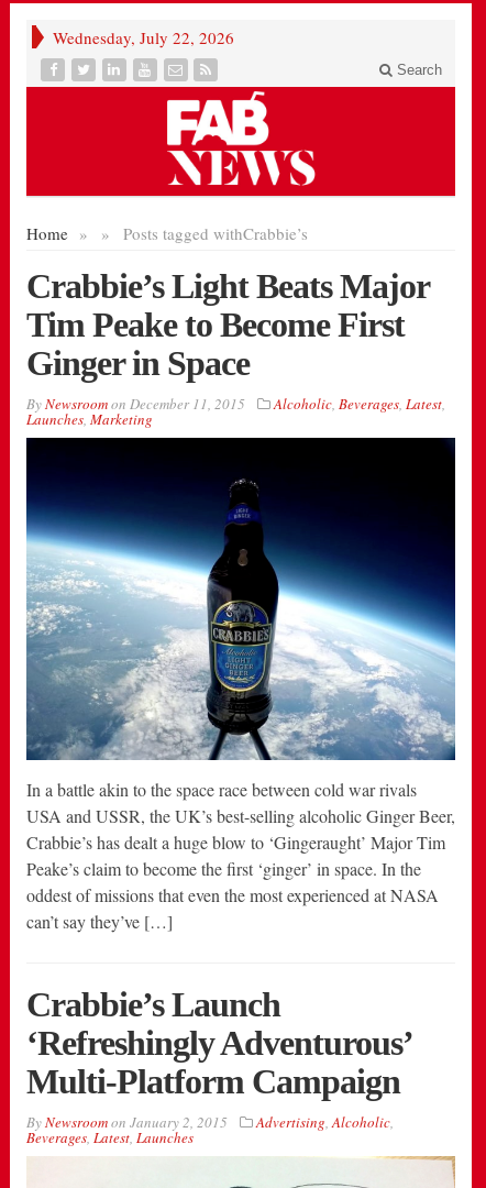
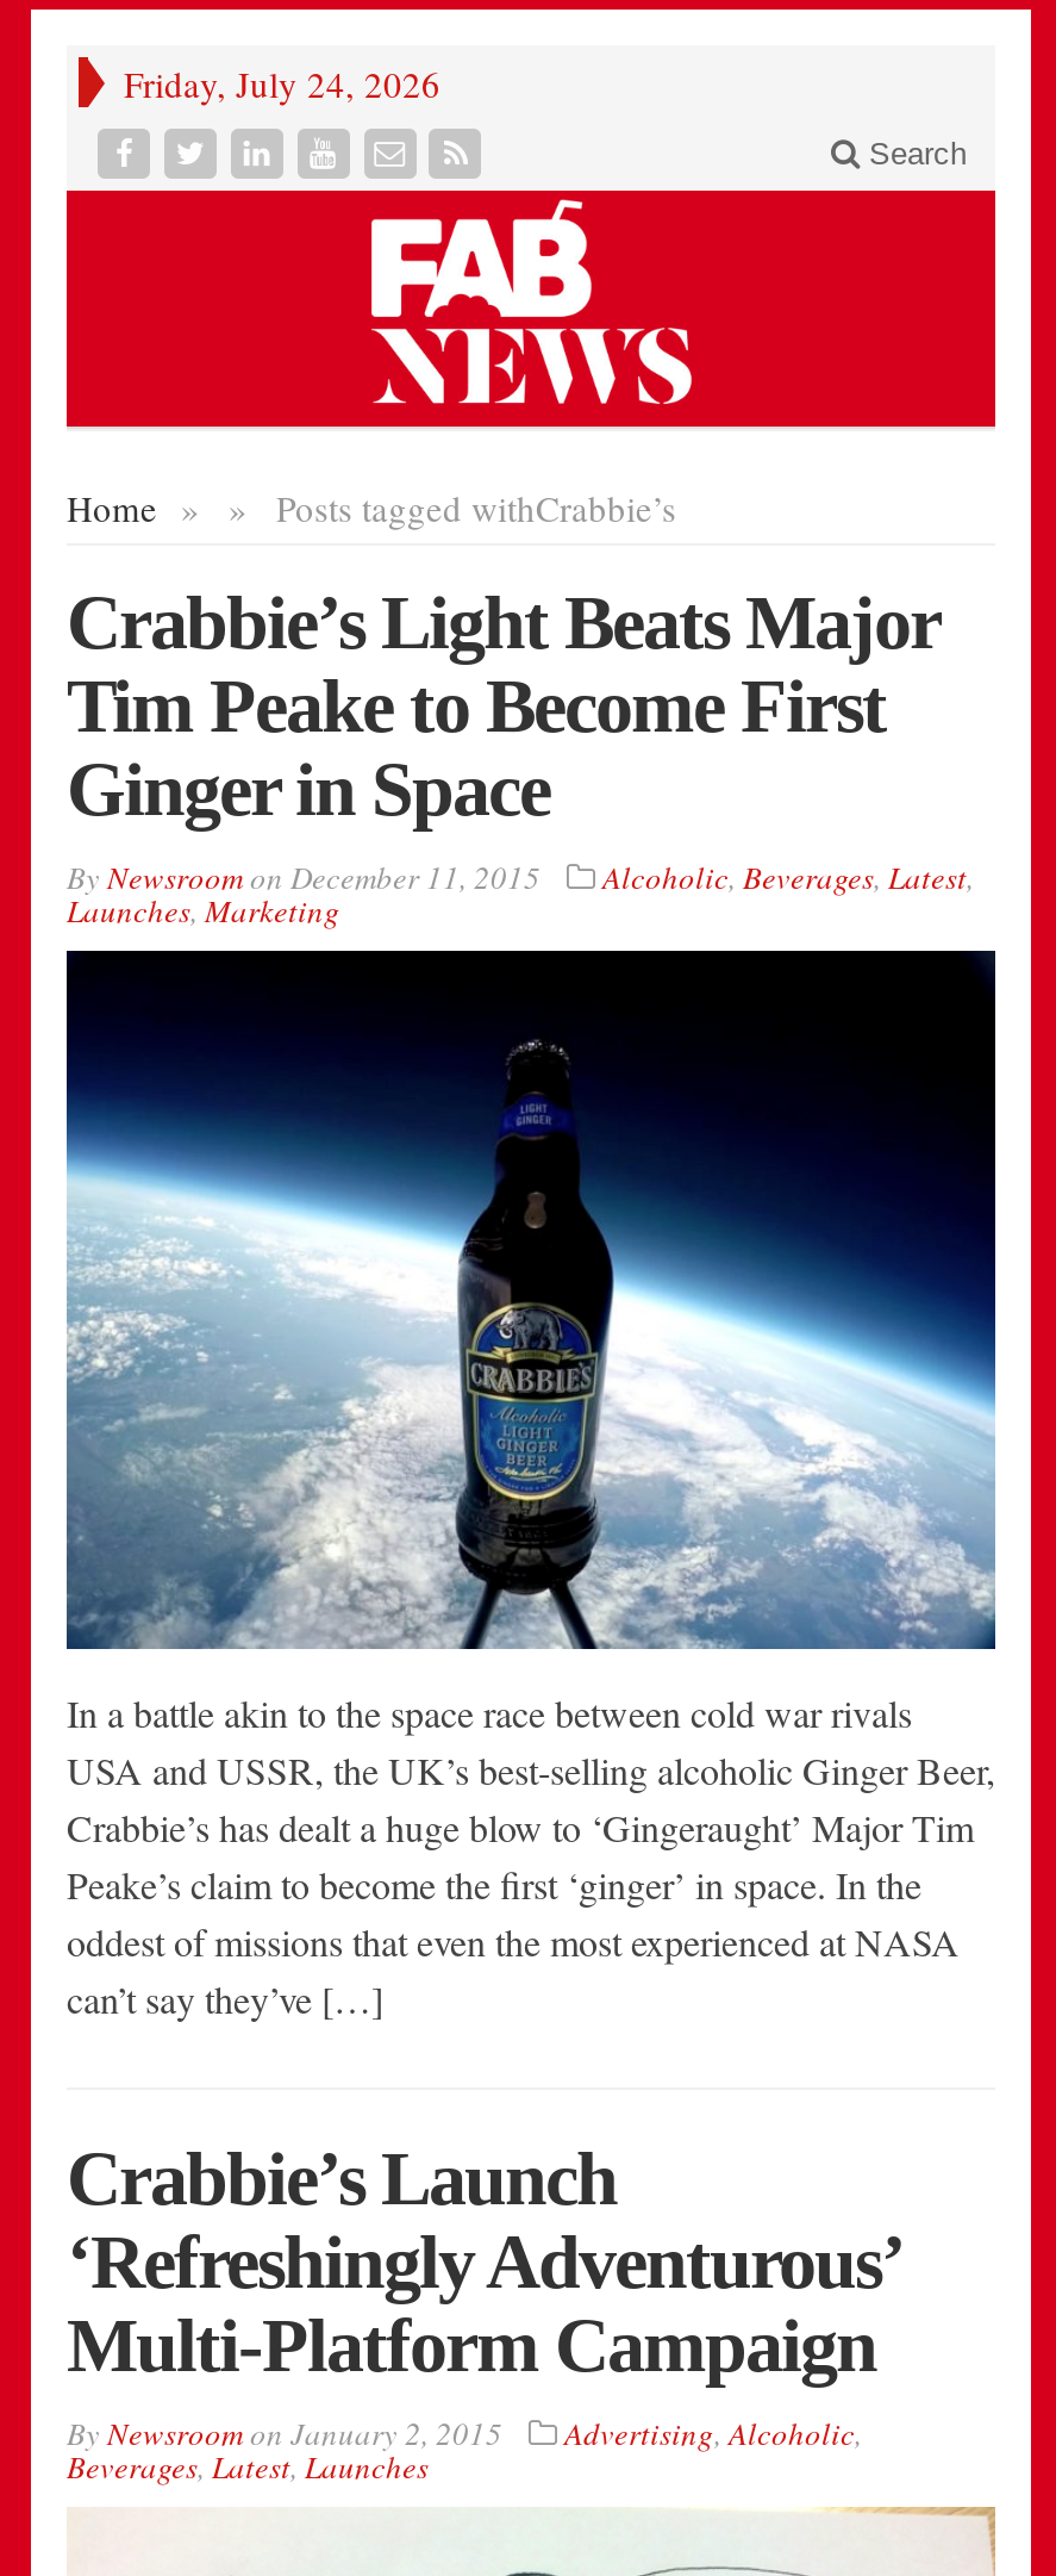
[53,26,234,48] Wednesday, July 22, 2026 -> [124,60,440,107] Friday, July 24, 2026

